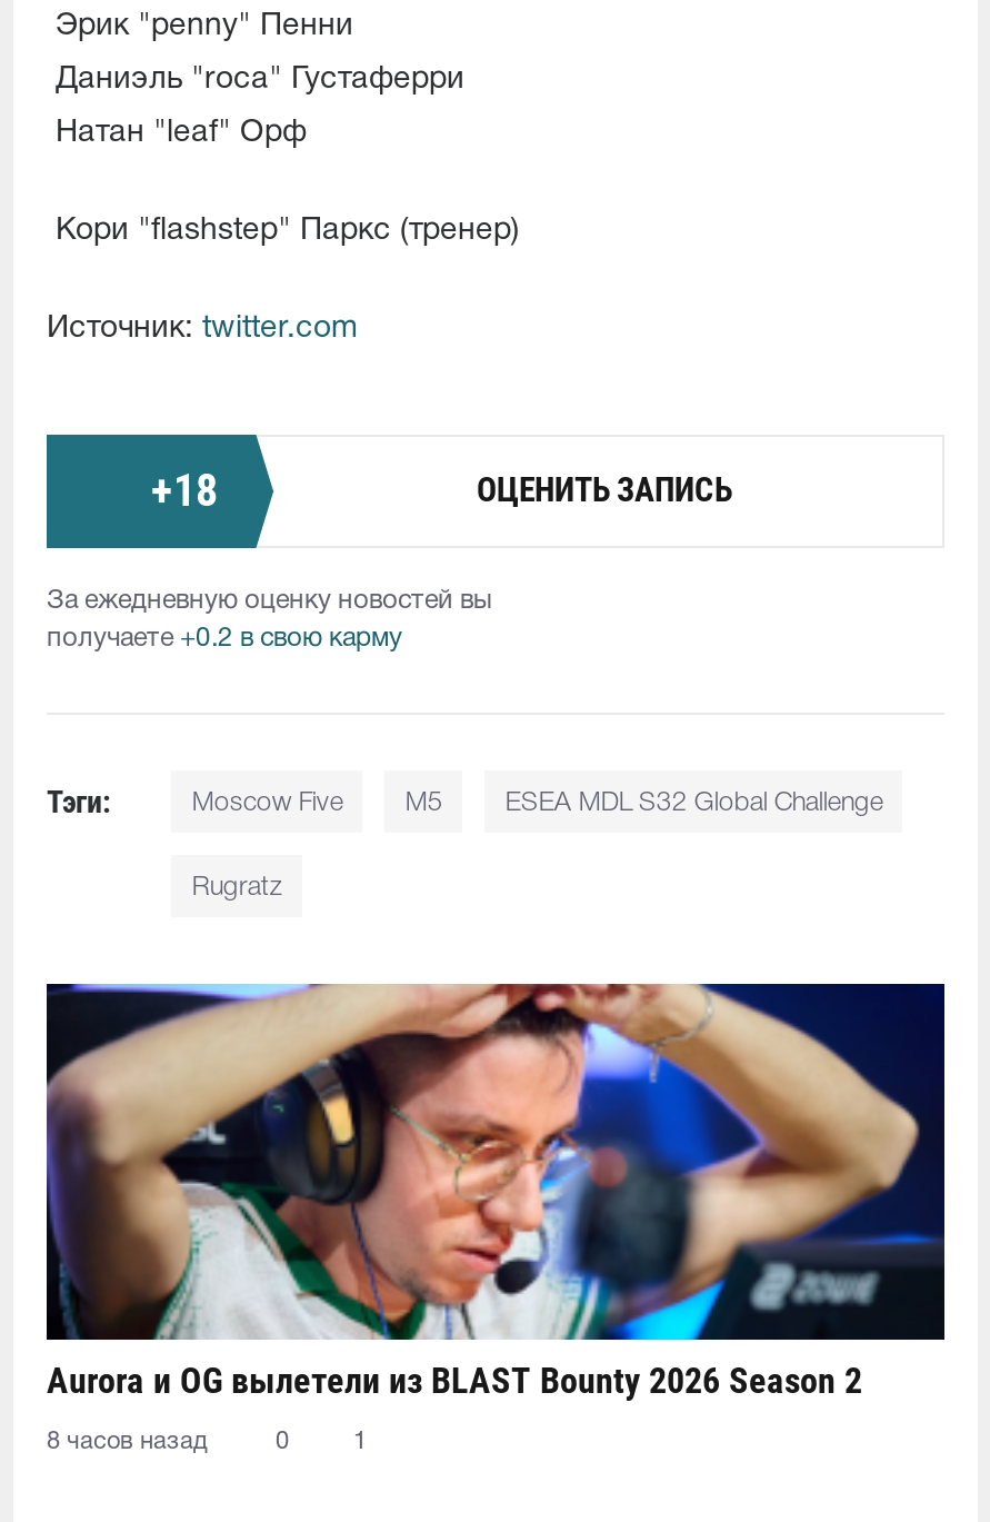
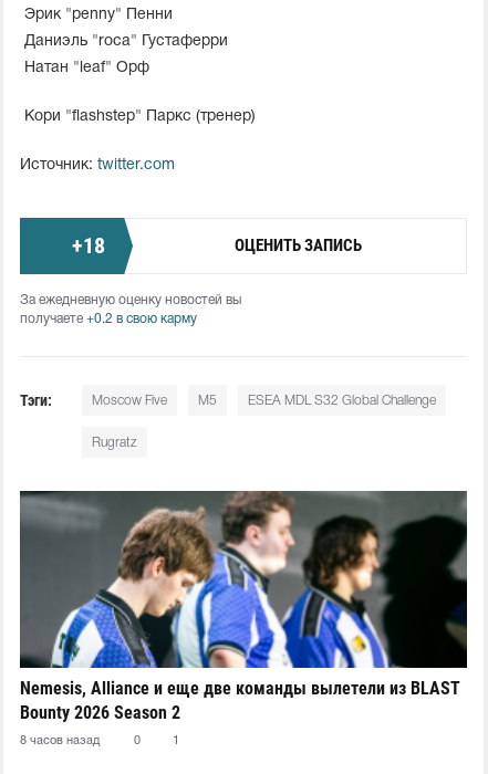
[47,982,944,1401] [image] | Aurora и OG вылетели из BLAST Bounty 2026 Season 2 -> [20,490,468,723] [image] | Nemesis, Alliance и еще две команды вылетели из BLAST | Bounty 2026 Season 2

